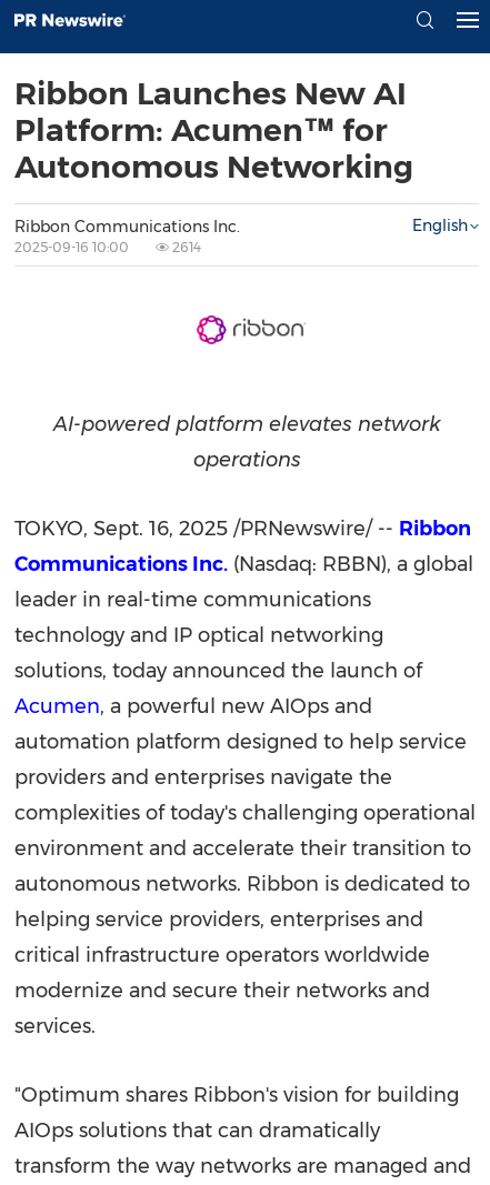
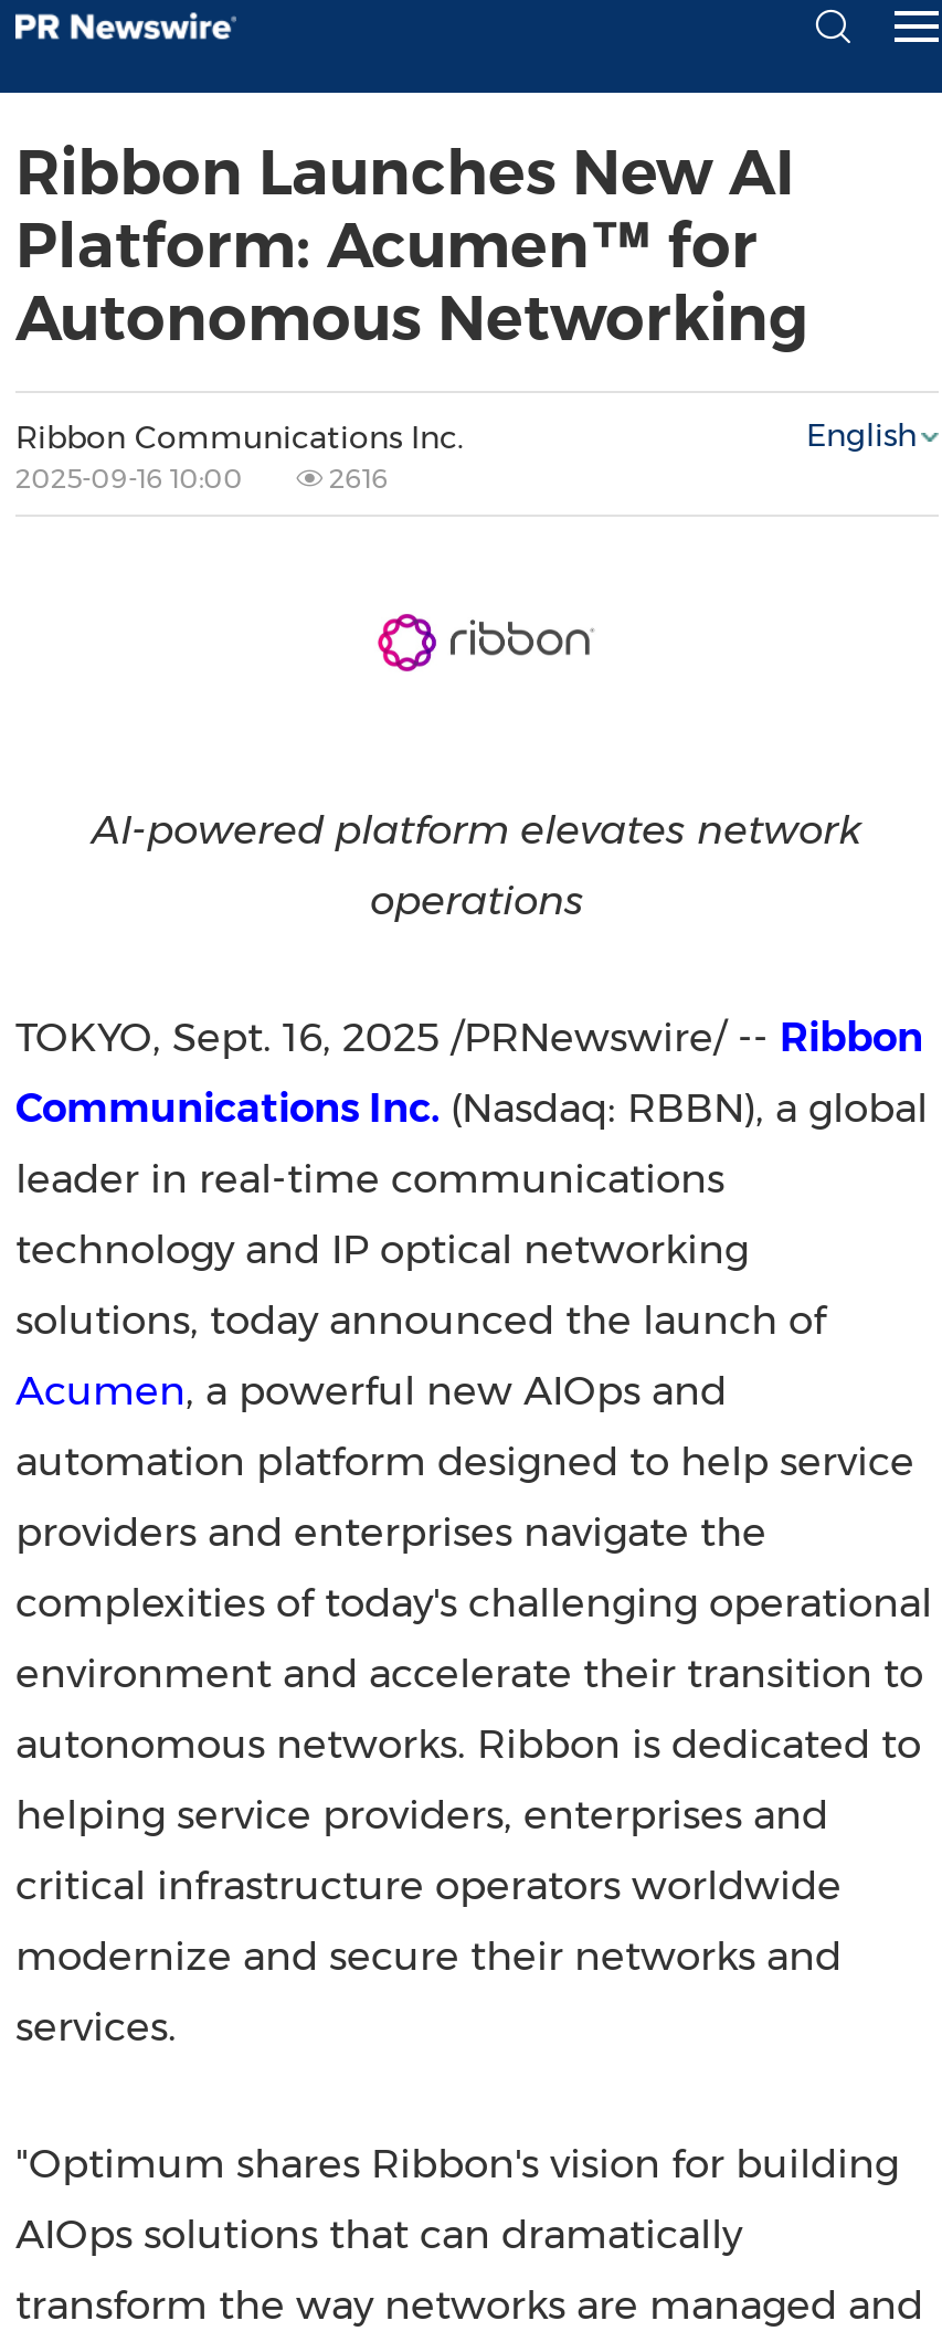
[169,239,201,255] 2614 -> [322,462,389,495] 2616

